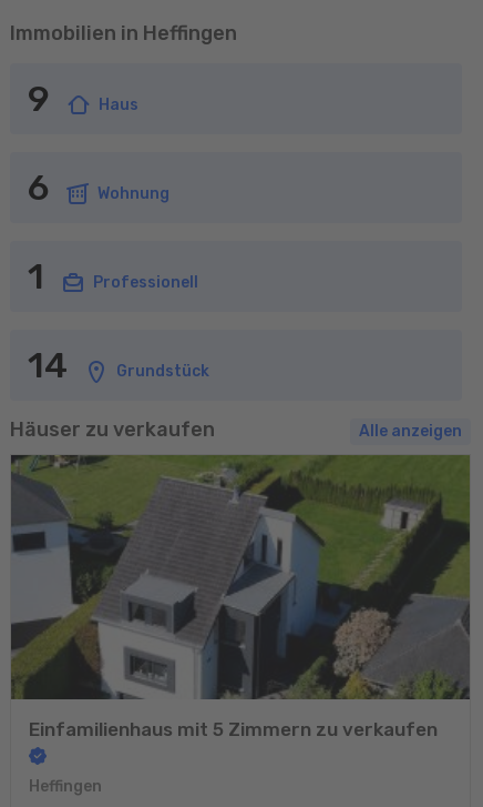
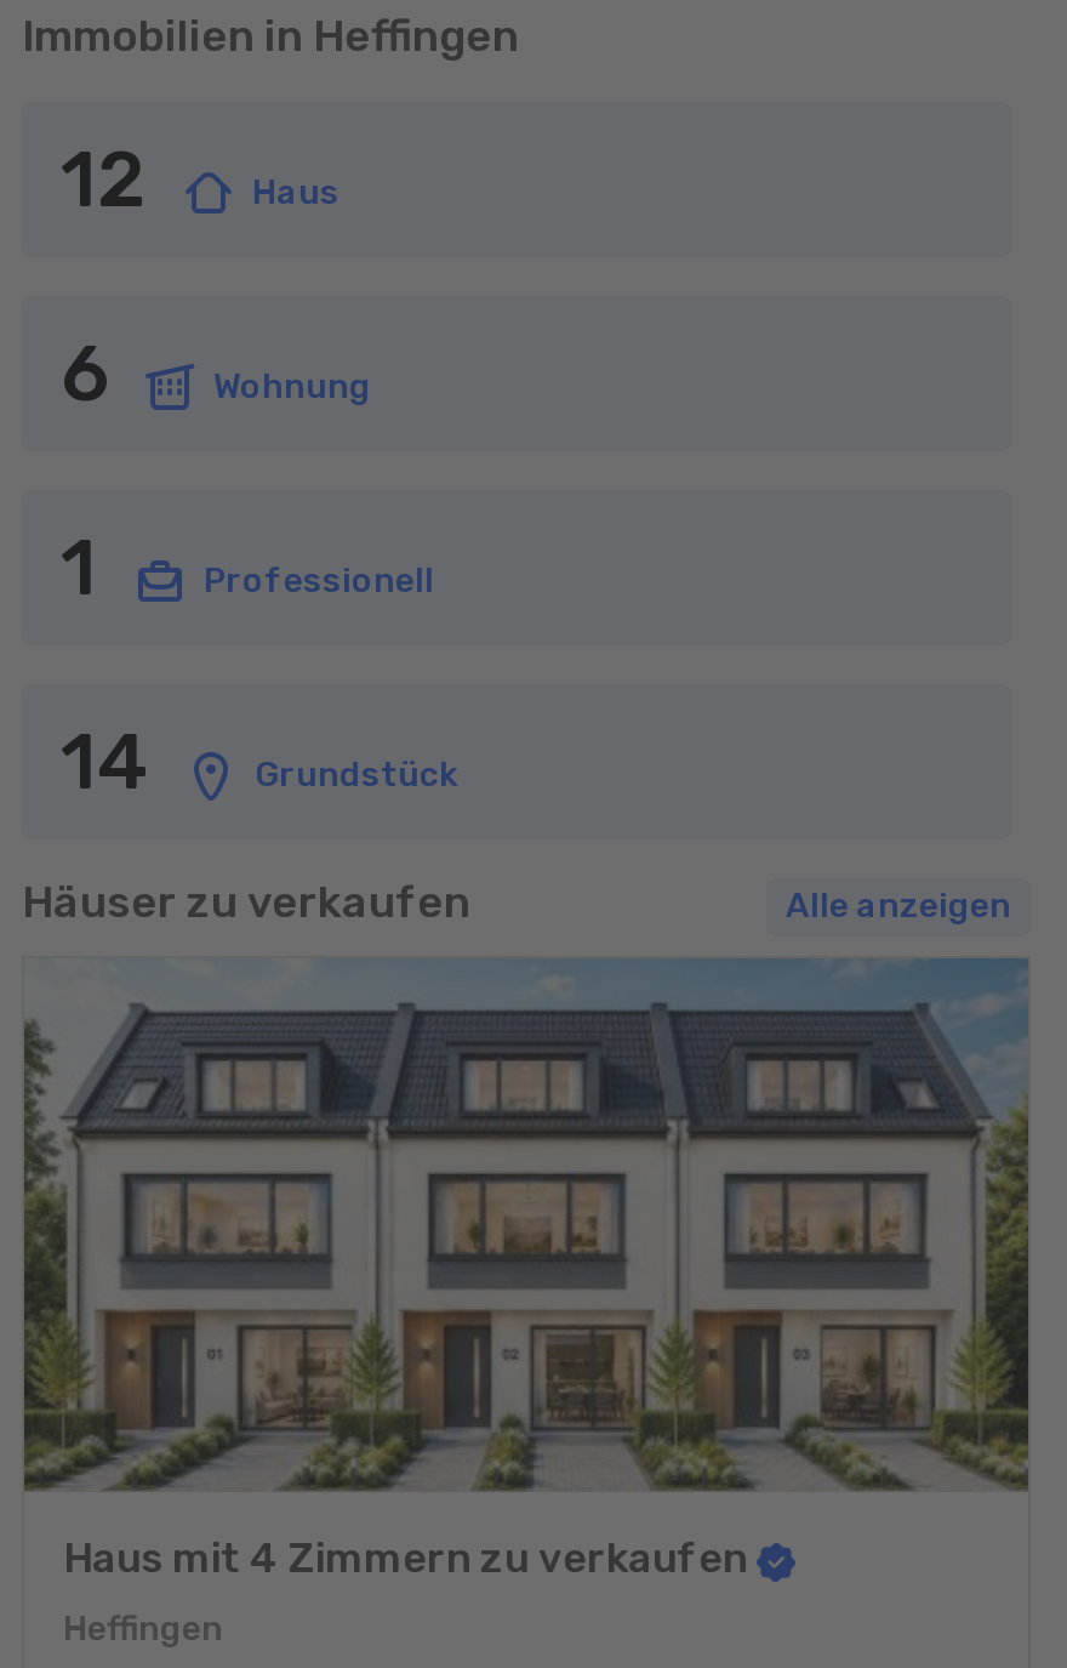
[28,78,50,120] 9 -> [61,133,145,226] 12
[10,454,471,740] [image] | Einfamilienhaus mit 5 Zimmern zu verkaufen -> [22,956,1031,1582] [image] | Haus mit 4 Zimmern zu verkaufen

